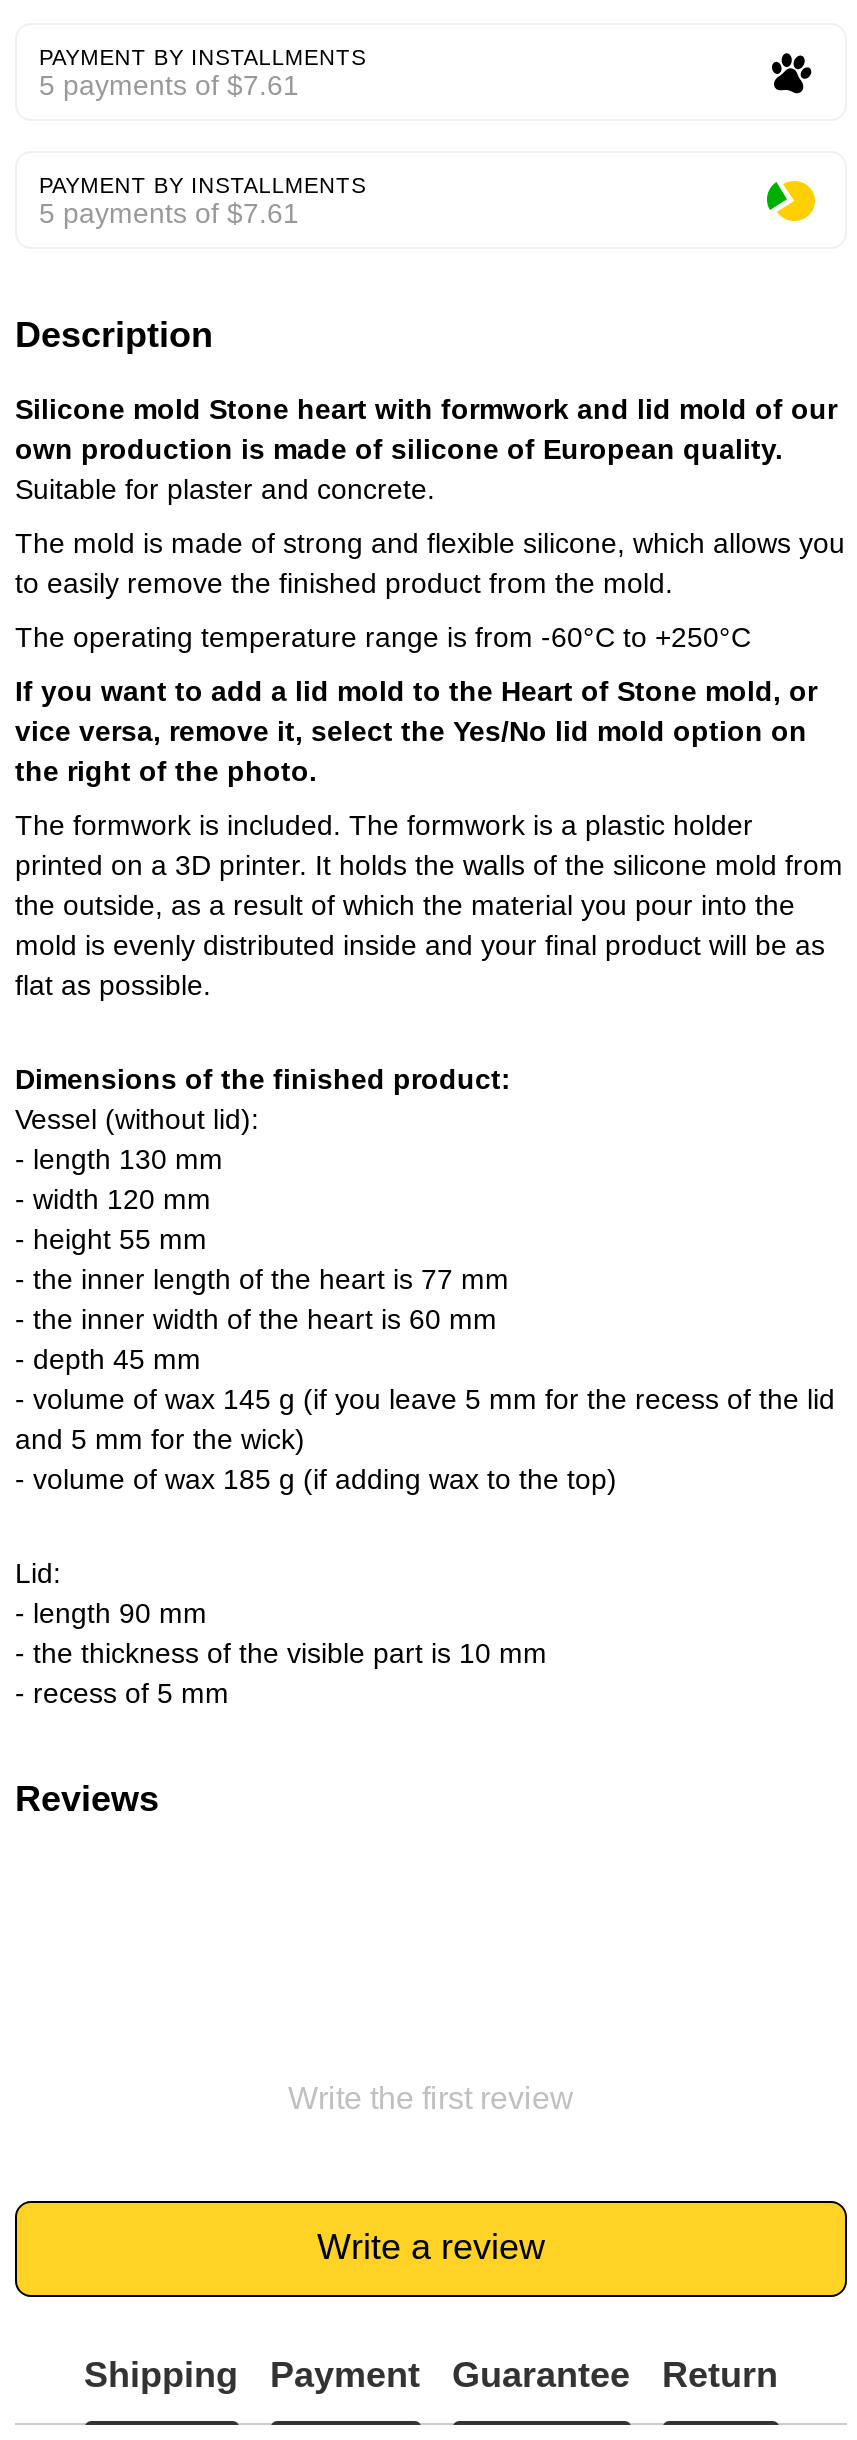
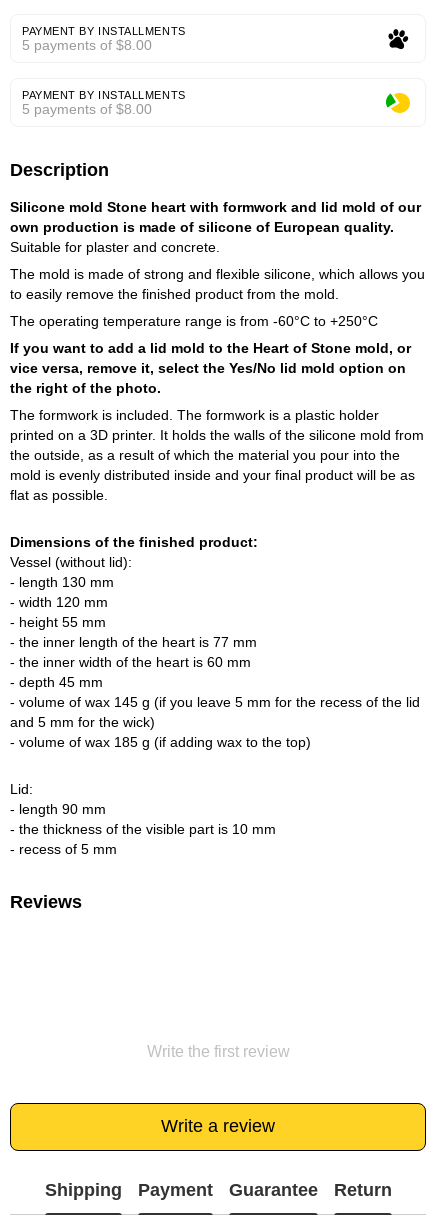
[39,68,299,100] 5 payments of $7.61 -> [22,37,152,53] 5 payments of $8.00
[39,196,299,228] 5 payments of $7.61 -> [22,101,152,117] 5 payments of $8.00

